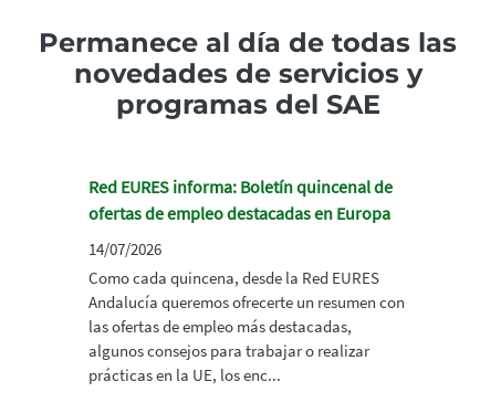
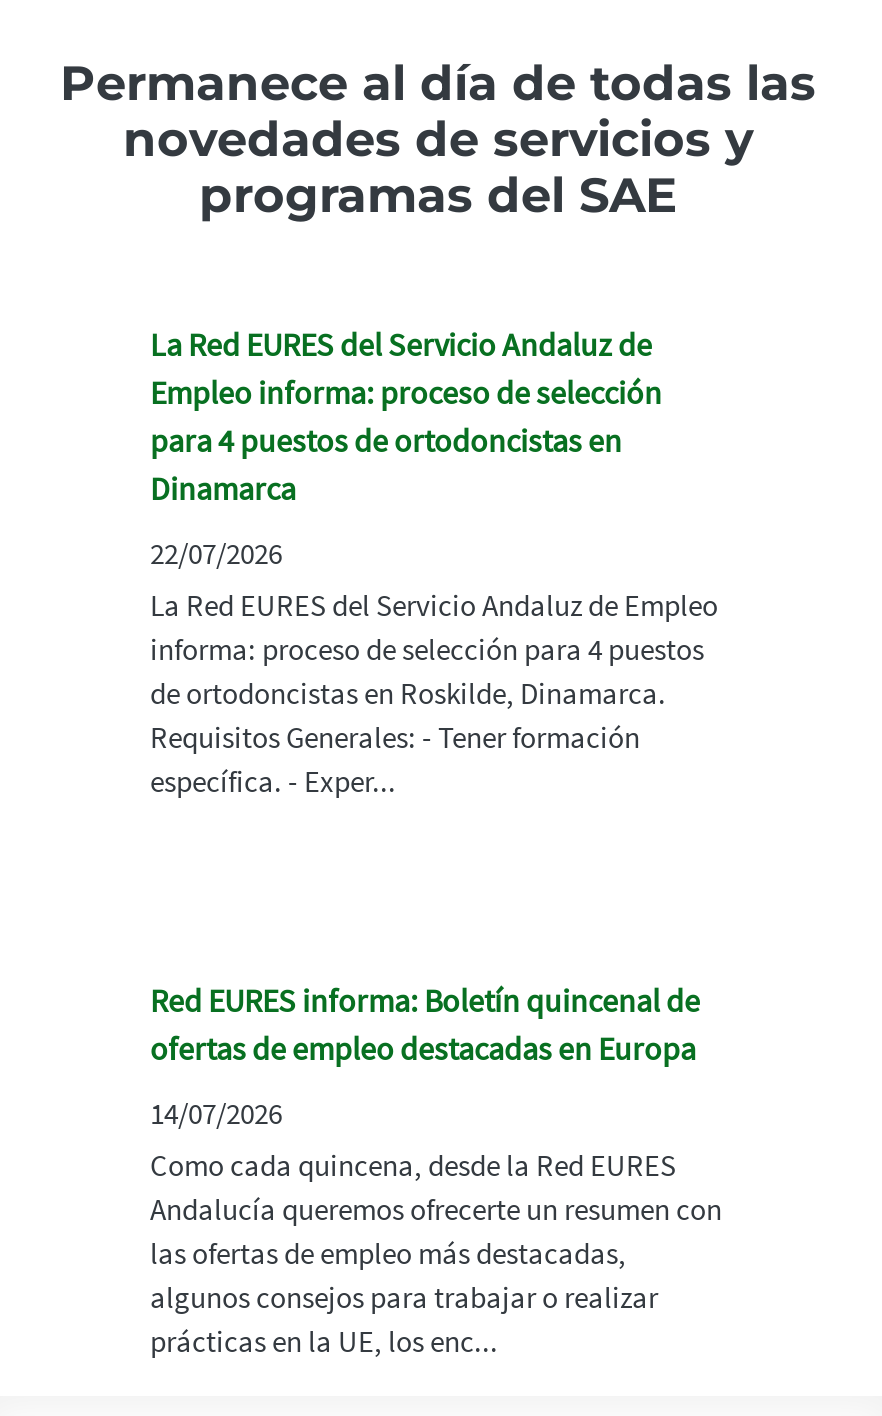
none -> [150,324,718,800] La Red EURES del Servicio Andaluz de | Empleo informa: proceso de selección | para 4 puestos de ortodoncistas en | Dinamarca | 22/07/2026 | La Red EURES del Servicio Andaluz de Empleo | informa: proceso de selección para 4 puestos | de ortodoncistas en Roskilde, Dinamarca. | Requisitos Generales: - Tener formación | específica. - Exper...

